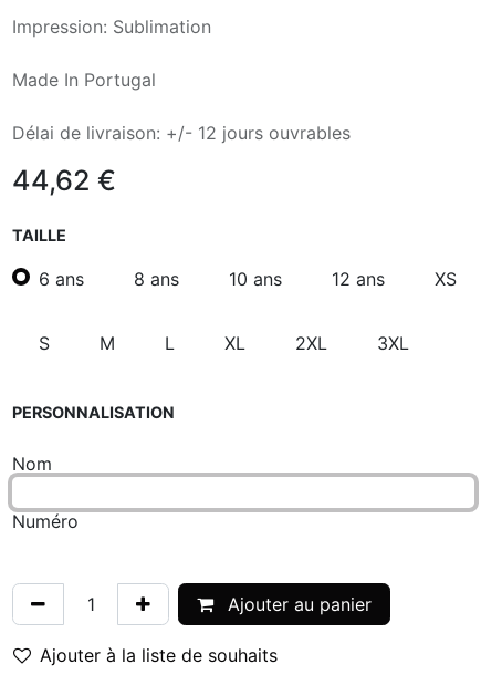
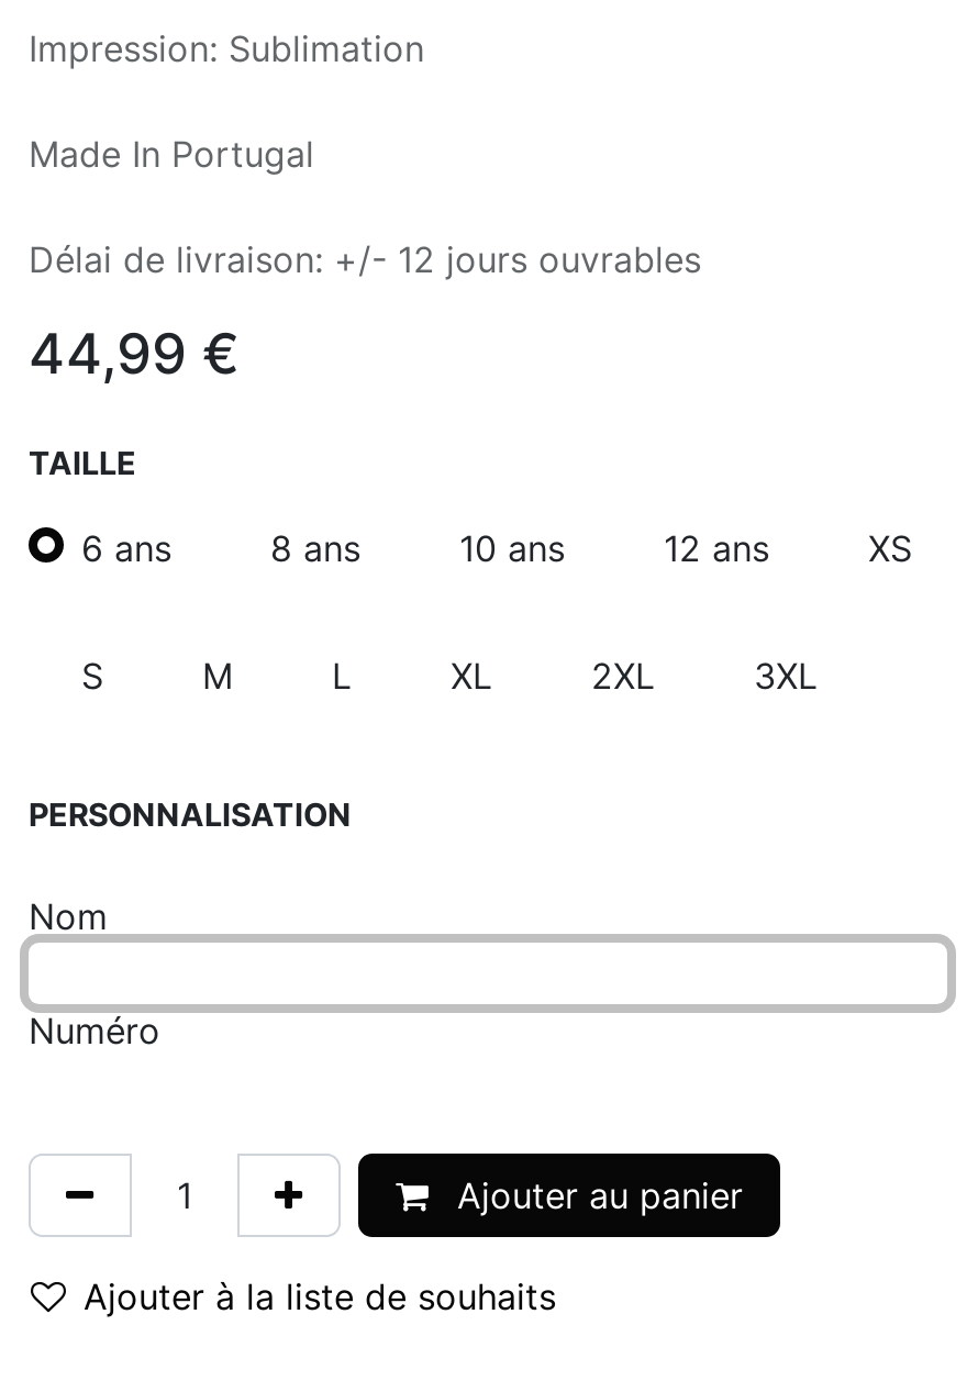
[12,164,116,197] 44,62 € -> [29,321,240,387] 44,99 €

